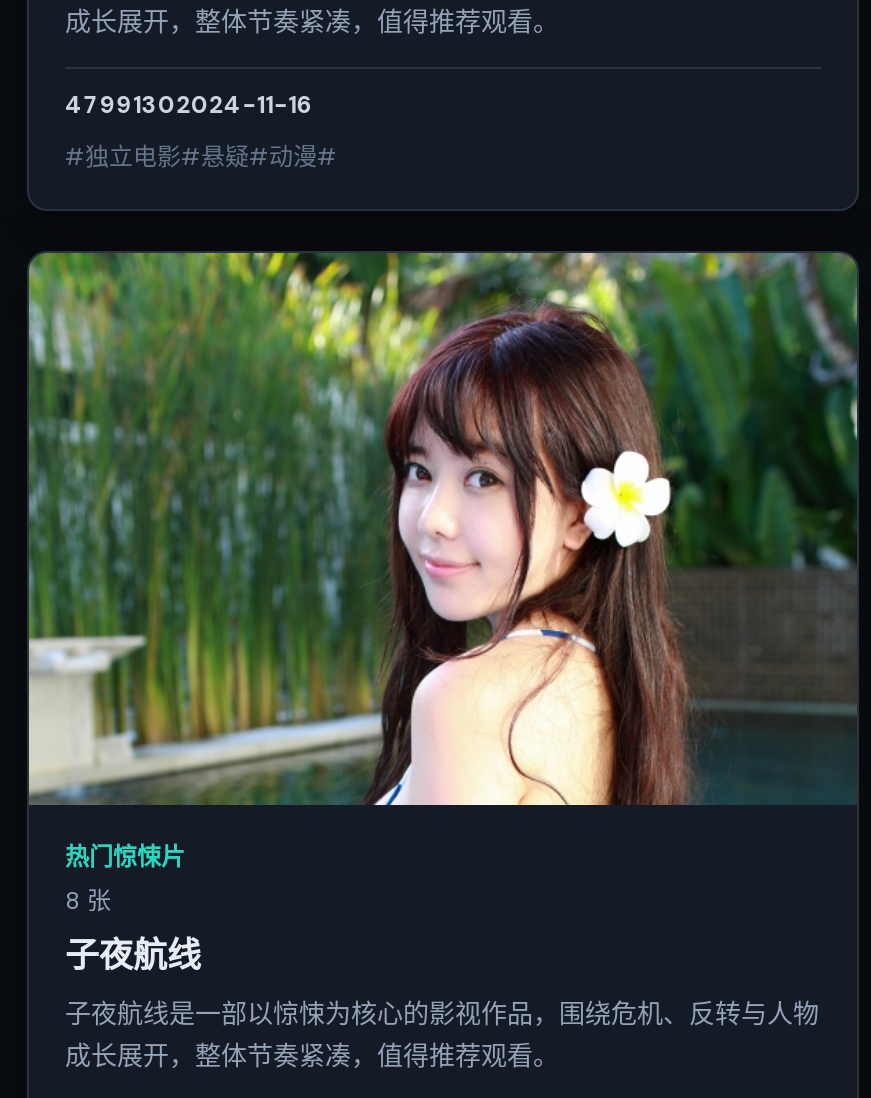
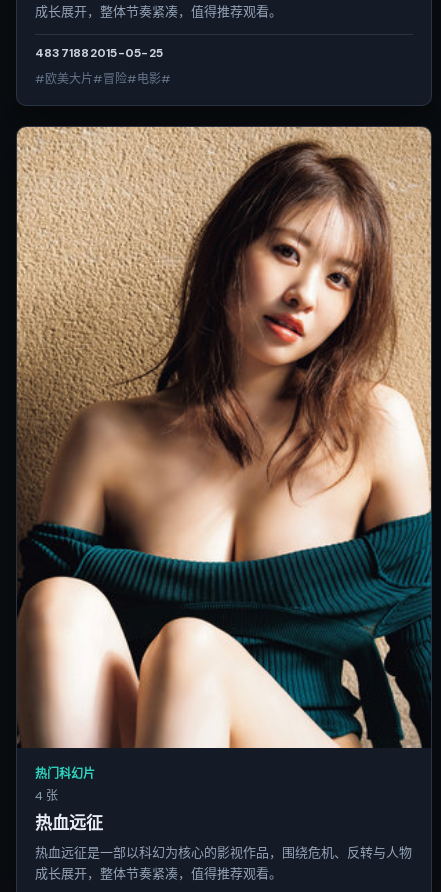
[65,90,313,122] 47991302024-11-16 -> [35,45,163,61] 48371882015-05-25
[65,142,337,174] #独立电影#悬疑#动漫# -> [35,71,171,87] #欧美大片#冒险#电影#
[27,252,859,978] [image] | 热门惊悚片 | 8 张 | 子夜航线 -> [16,126,432,834] [image] | 热门科幻片 | 4 张 | 热血远征
[65,998,819,1032] 子夜航线是一部以惊悚为核心的影视作品，围绕危机、反转与人物 -> [35,844,412,861] 热血远征是一部以科幻为核心的影视作品，围绕危机、反转与人物

